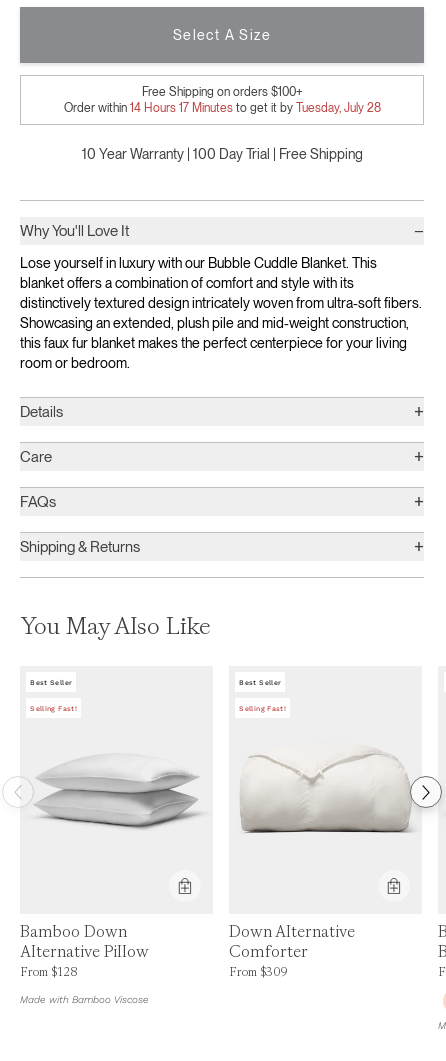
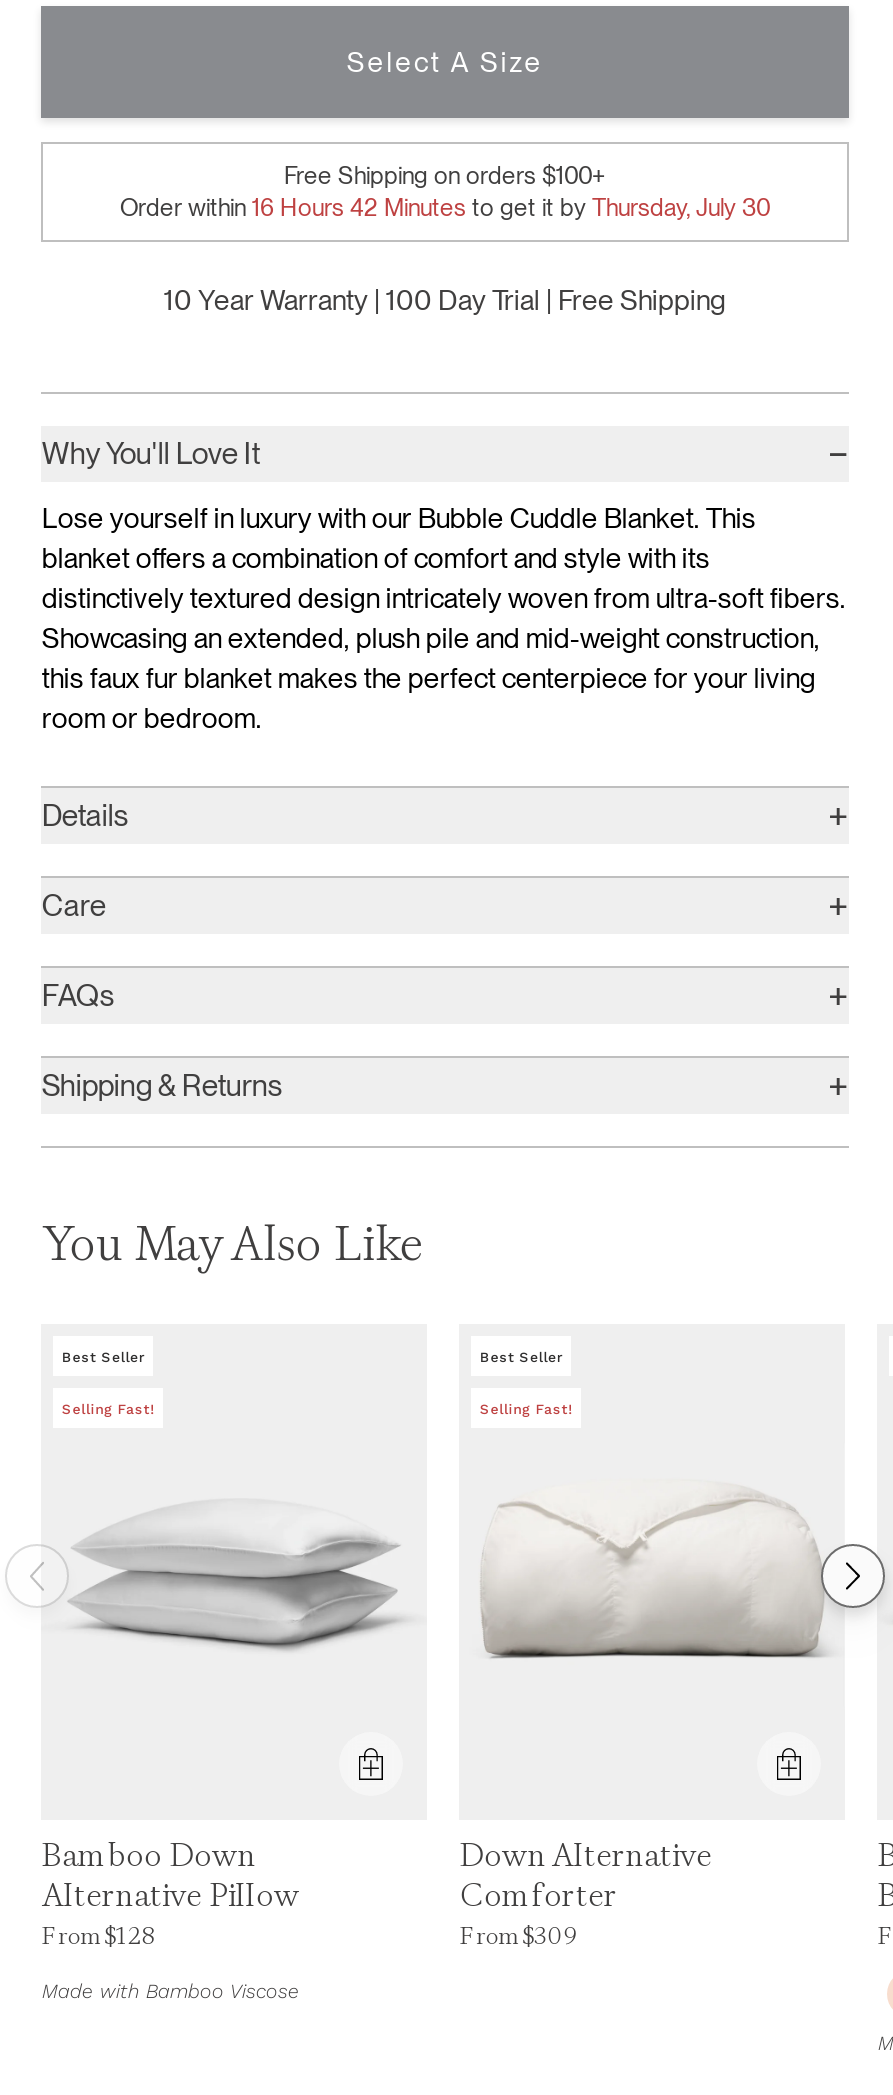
[63,101,380,115] Order within 14 Hours 17 Minutes to get it by Tuesday, July 28 -> [120,194,770,222] Order within 16 Hours 42 Minutes to get it by Thursday, July 30

